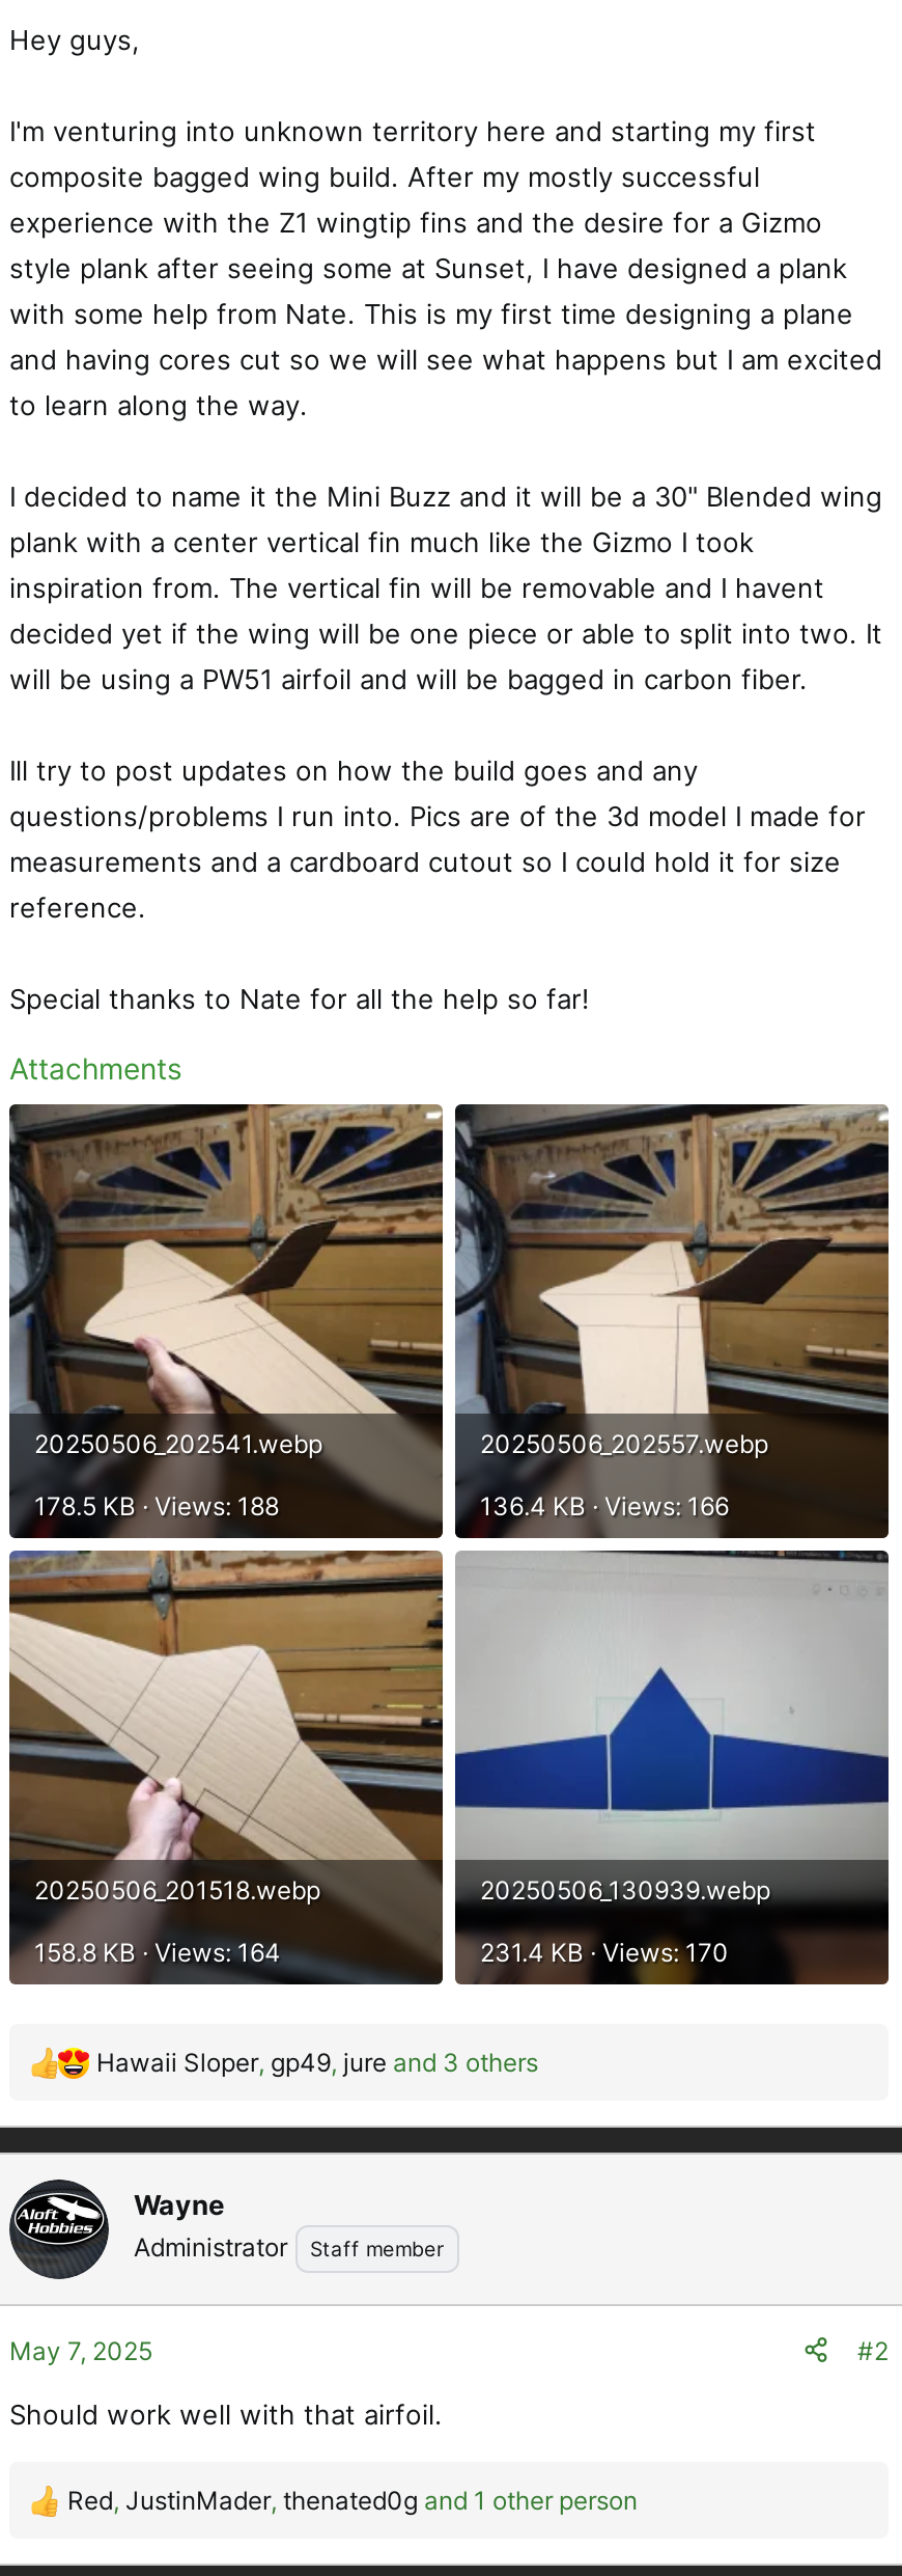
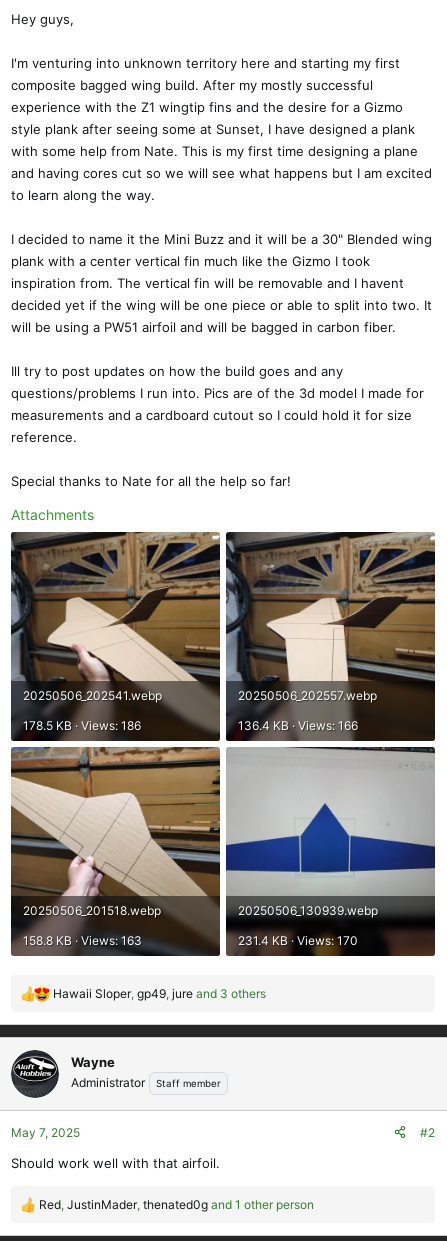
[34,1490,279,1522] 178.5 KB · Views: 188 -> [23,718,141,733] 178.5 KB · Views: 186
[34,1937,281,1968] 158.8 KB · Views: 164 -> [23,933,142,948] 158.8 KB · Views: 163

